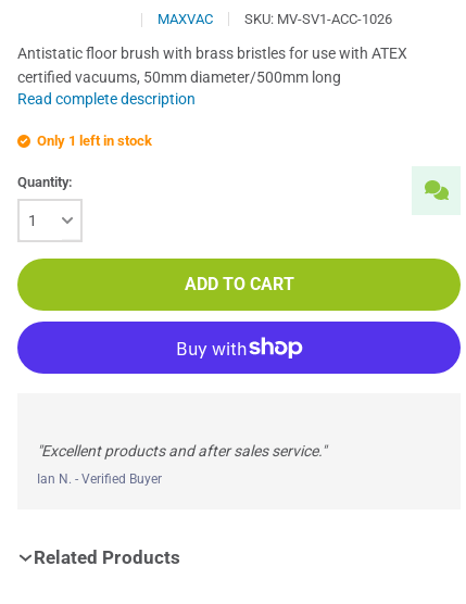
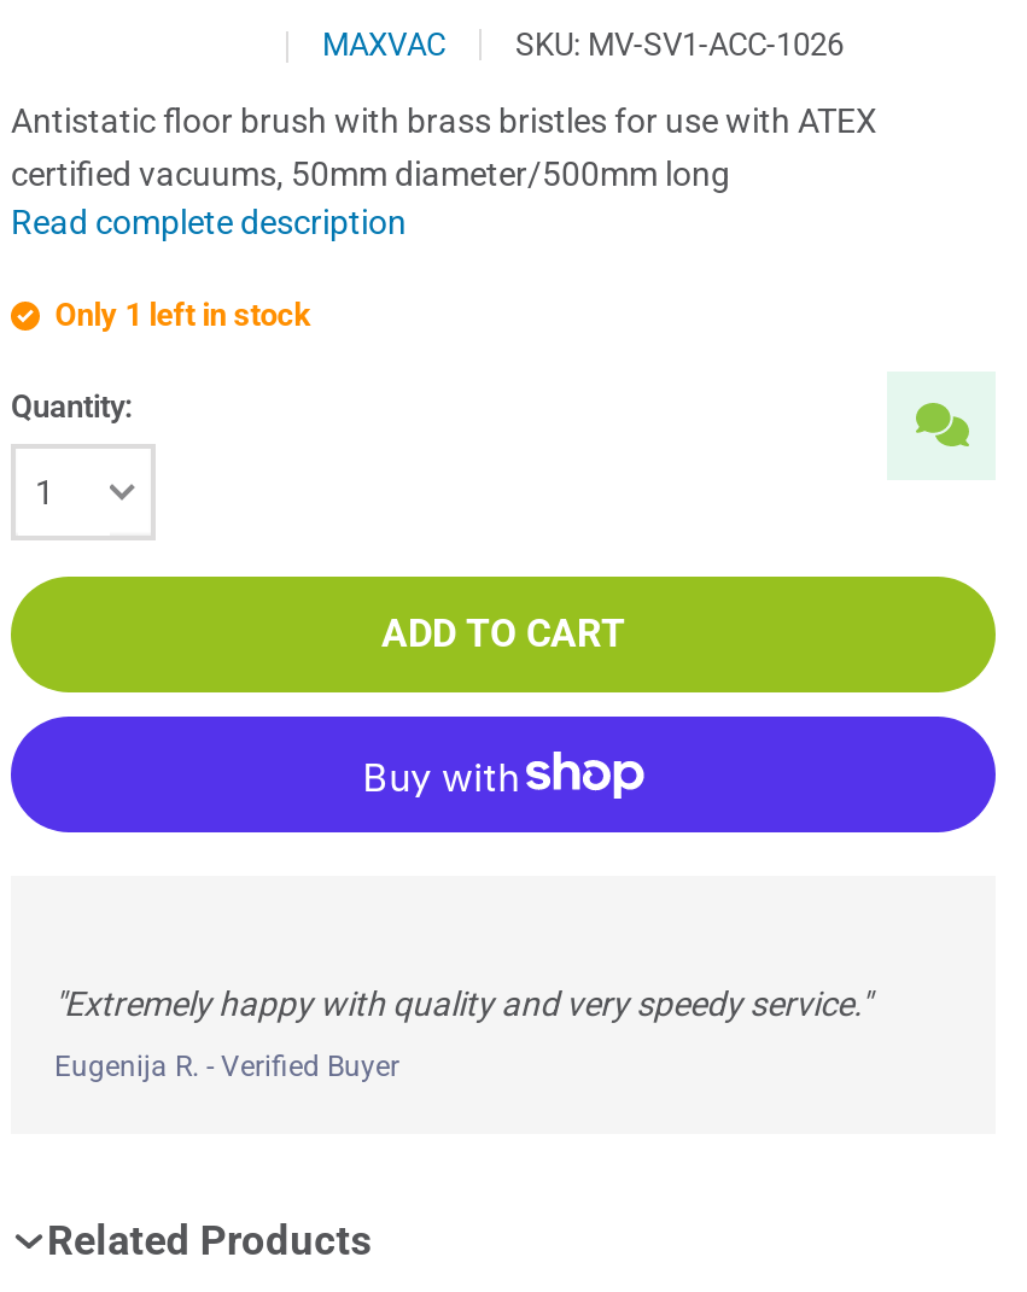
[41,442,322,460] Excellent products and after sales service. -> [64,984,860,1023] Extremely happy with quality and very speedy service.
[37,471,162,487] Ian N. - Verified Buyer -> [54,1050,399,1083] Eugenija R. - Verified Buyer

